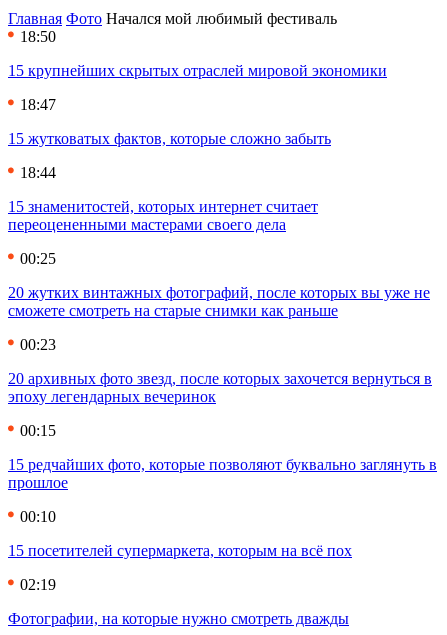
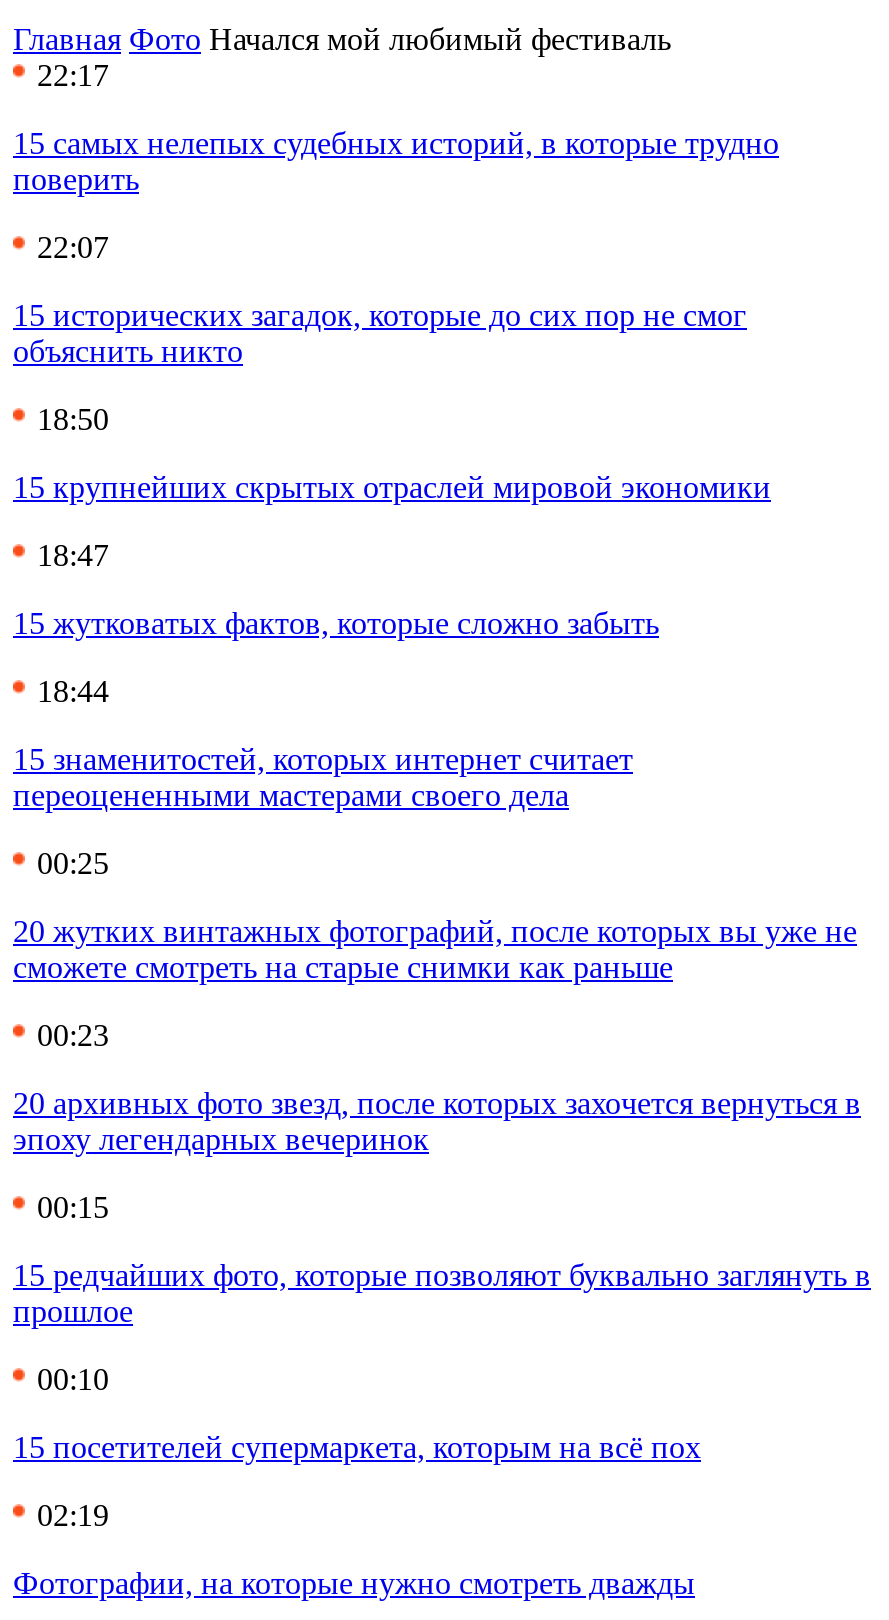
none -> [13,58,779,368] 22:17 | 15 самых нелепых судебных историй, в которые трудно | поверить | 22:07 | 15 исторических загадок, которые до сих пор не смог | объяснить никто

